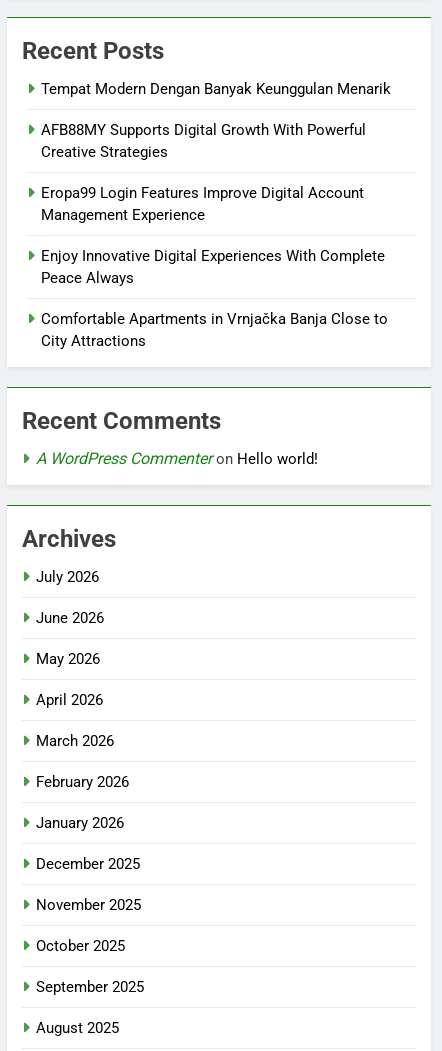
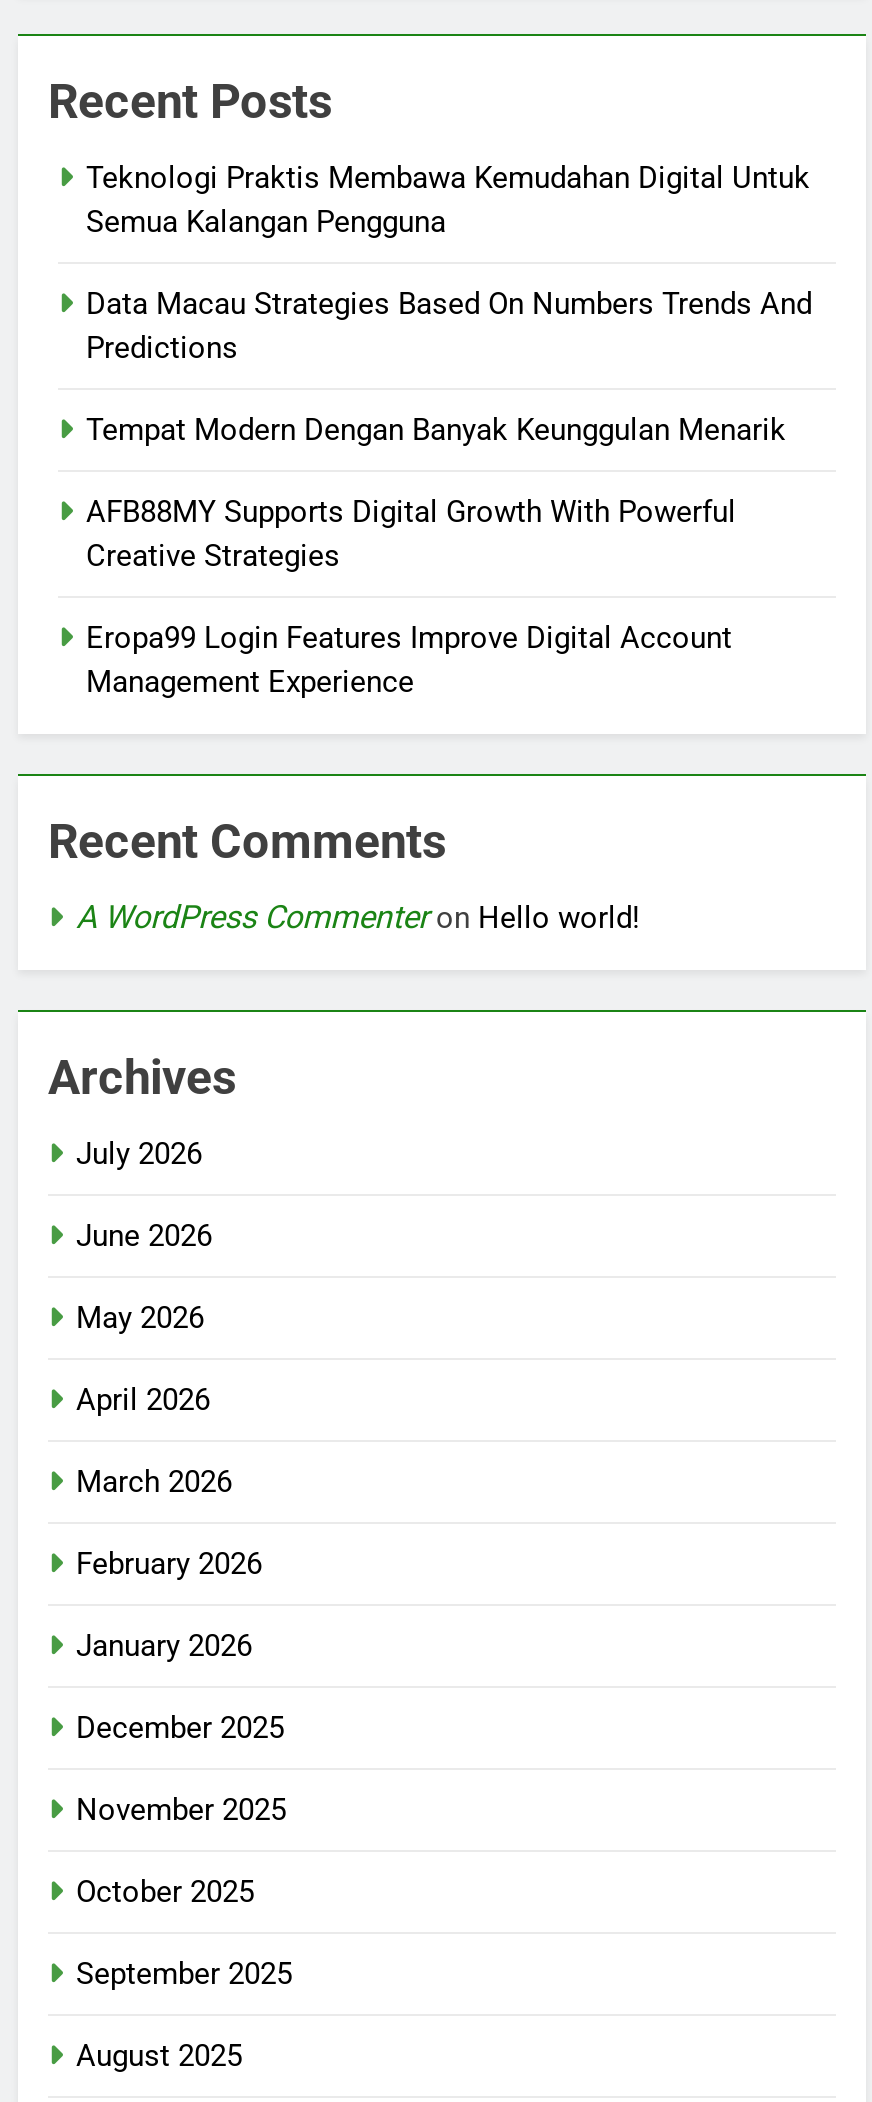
none -> [86,159,812,365] Teknologi Praktis Membawa Kemudahan Digital Untuk | Semua Kalangan Pengguna | Data Macau Strategies Based On Numbers Trends And | Predictions
moved [41,80,391,224] -> [86,411,786,699]: Tempat Modern Dengan Banyak Keunggulan Menarik | AFB88MY Supports Digital Growth With Powerful | Creative Strategies | Eropa99 Login Features Improve Digital Account | Management Experience
[41,247,388,350] Enjoy Innovative Digital Experiences With Complete | Peace Always | Comfortable Apartments in Vrnjačka Banja Close to | City Attractions -> none

